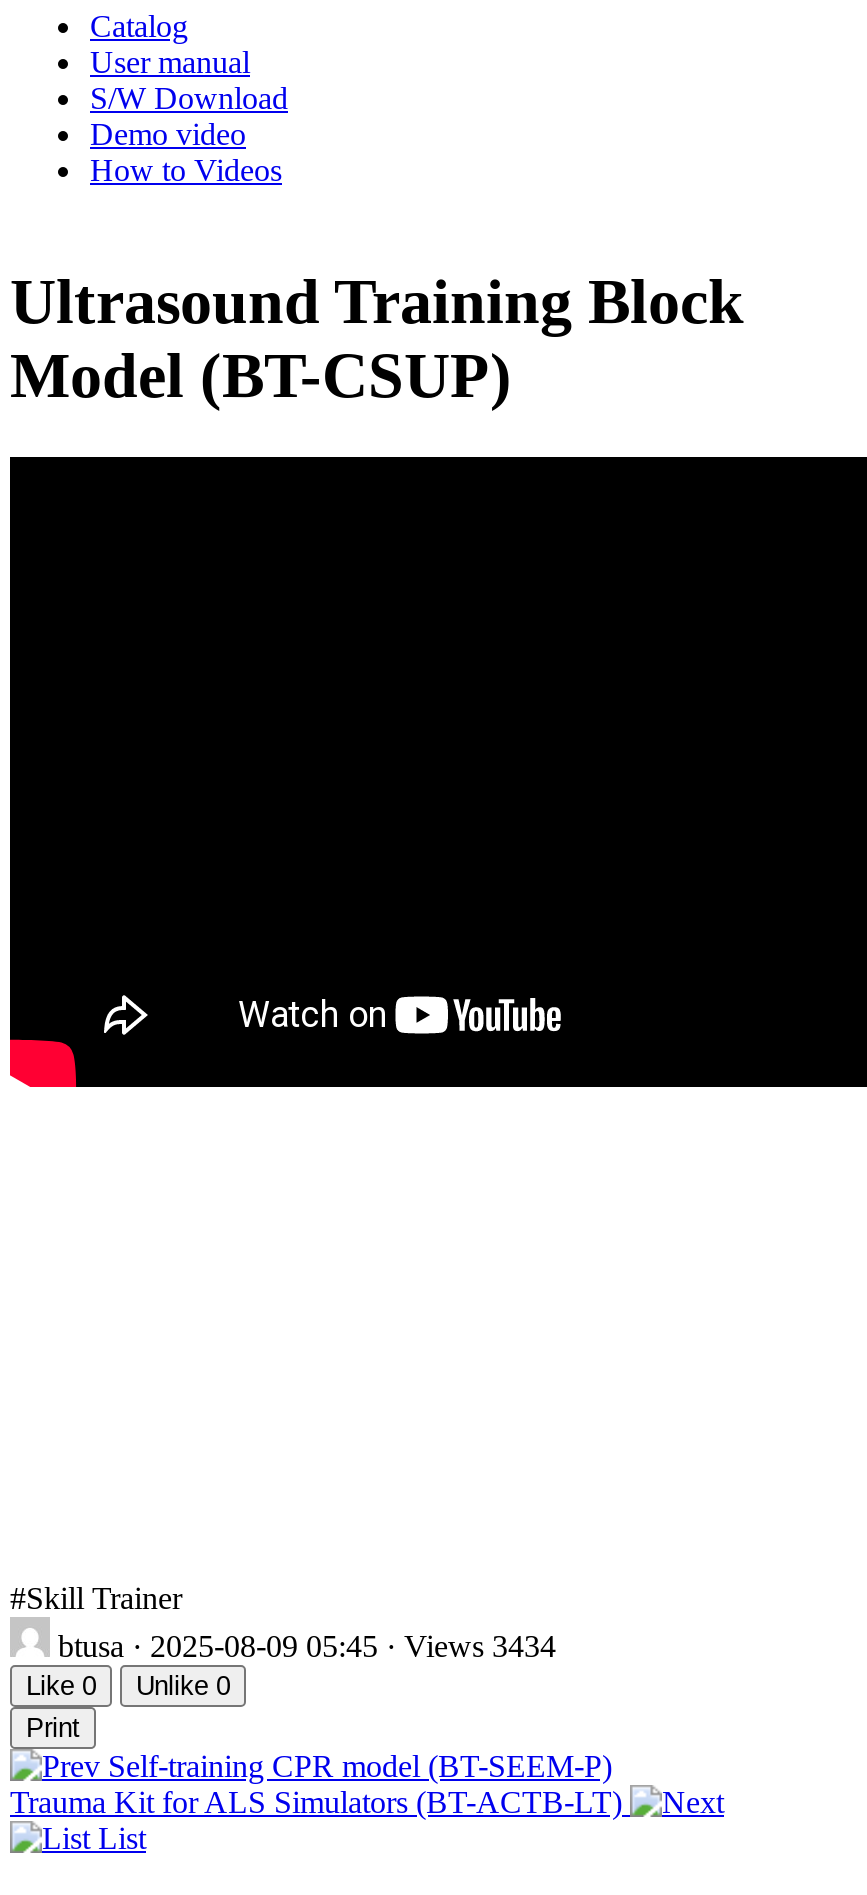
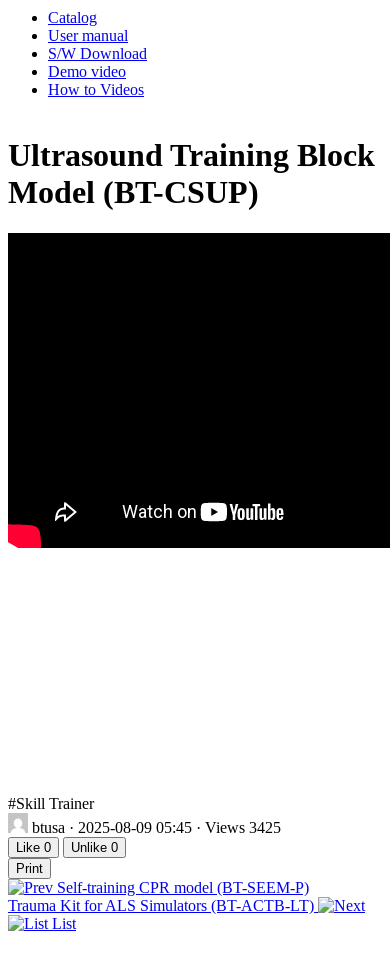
[50,1629,556,1663] btusa · 2025-08-09 05:45 · Views 3434 -> [28,819,281,836] btusa · 2025-08-09 05:45 · Views 3425

